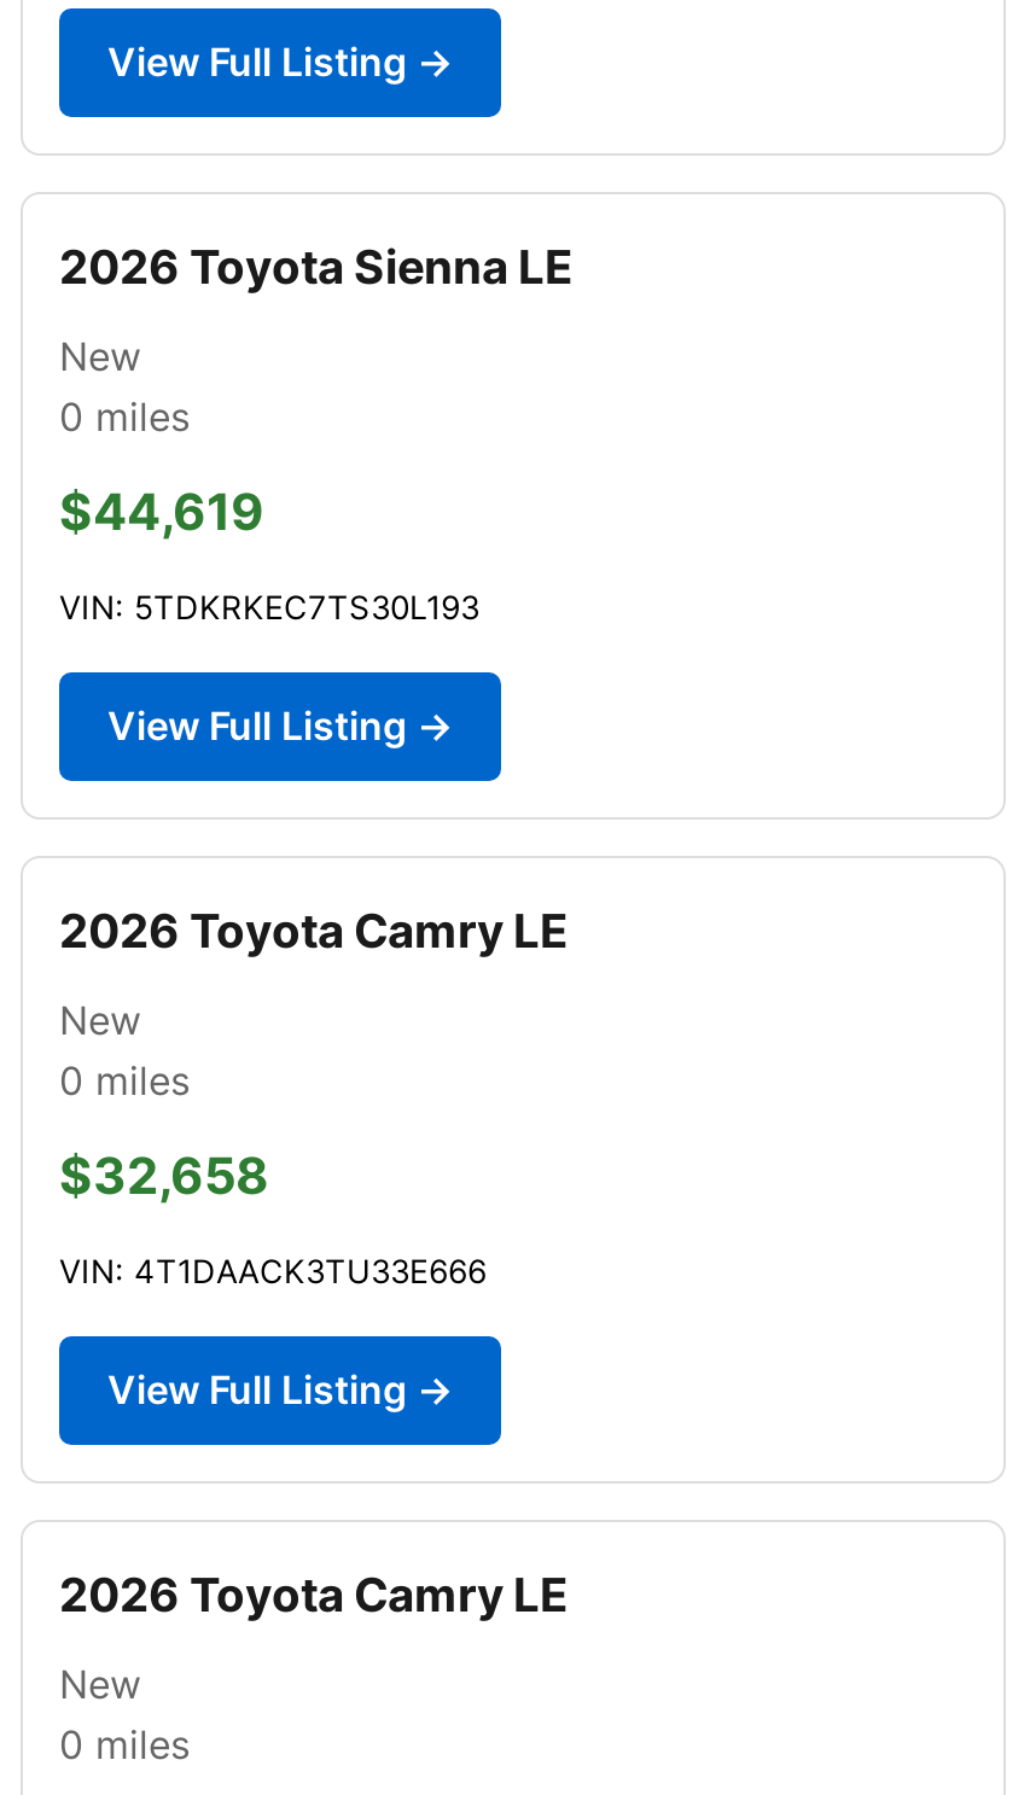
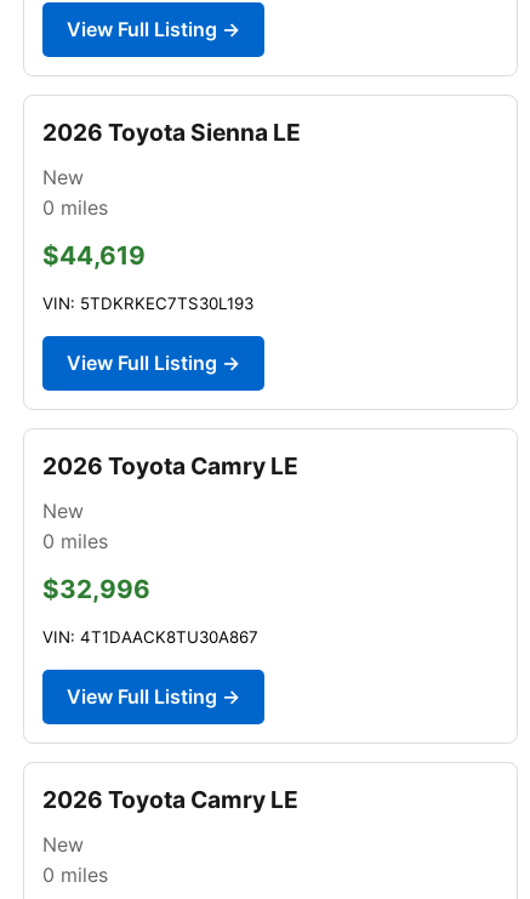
[59,1145,269,1206] $32,658 -> [42,574,150,604] $32,996
[59,1252,487,1290] VIN: 4T1DAACK3TU33E666 -> [42,627,258,647] VIN: 4T1DAACK8TU30A867

